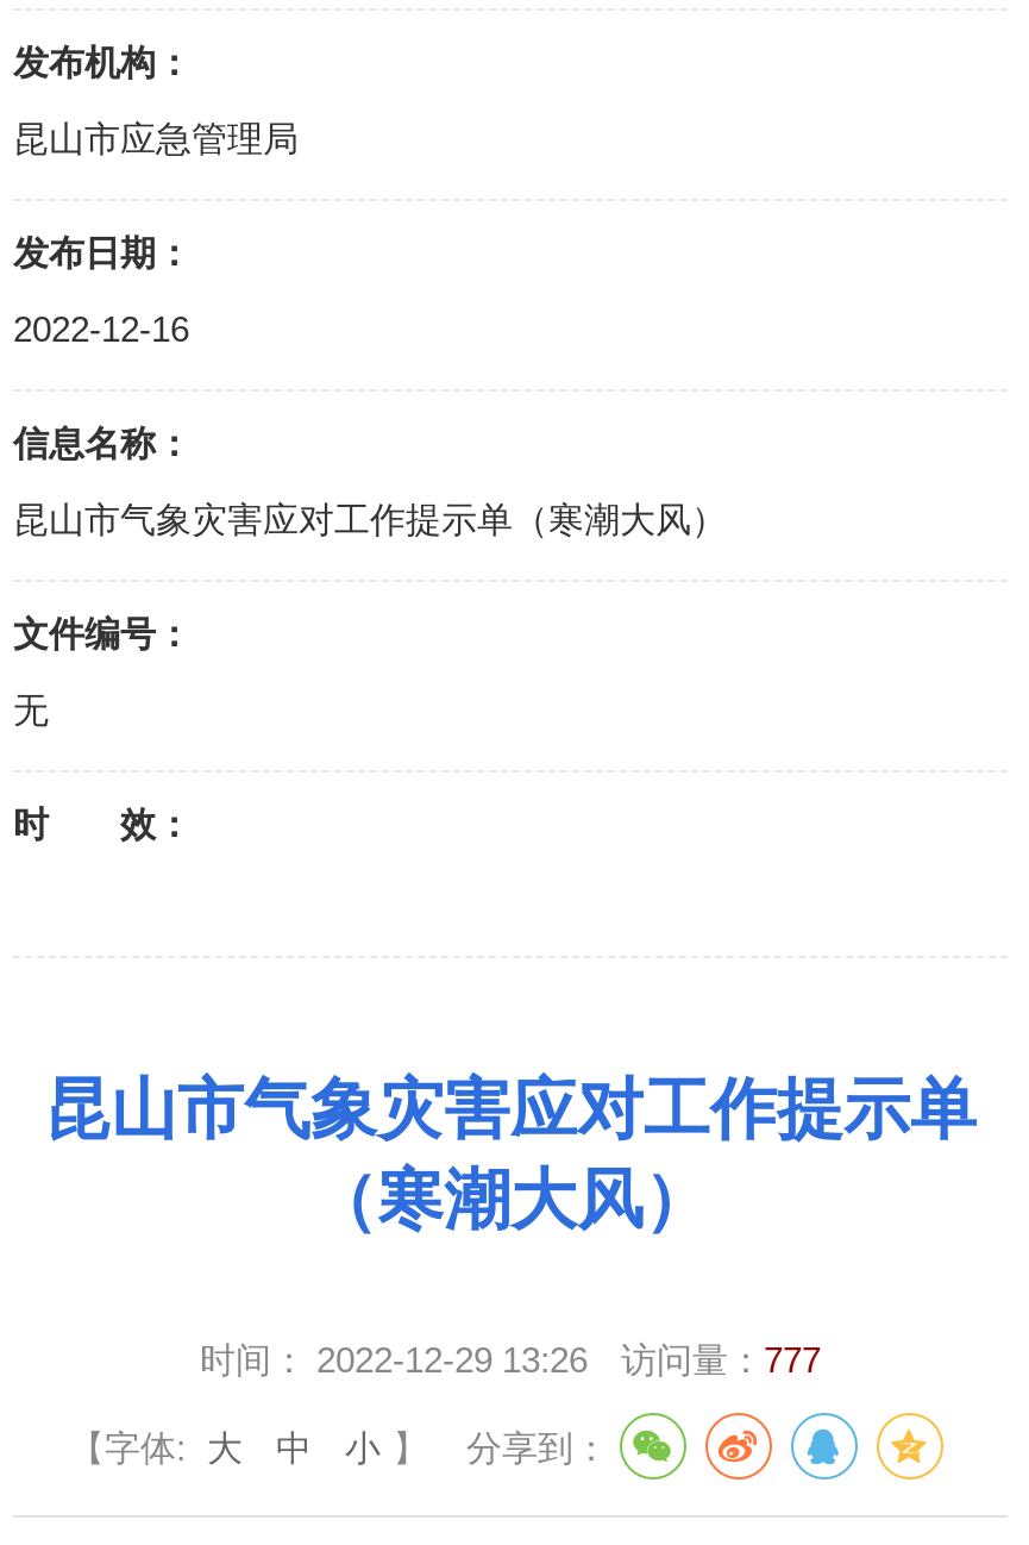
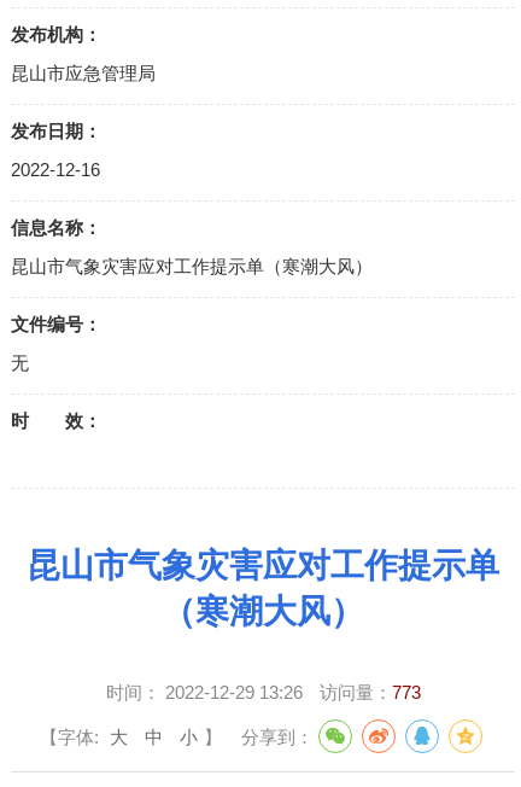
[200,1339,821,1380] 时间： 2022-12-29 13:26 访问量：777 -> [106,682,420,703] 时间： 2022-12-29 13:26 访问量：773

